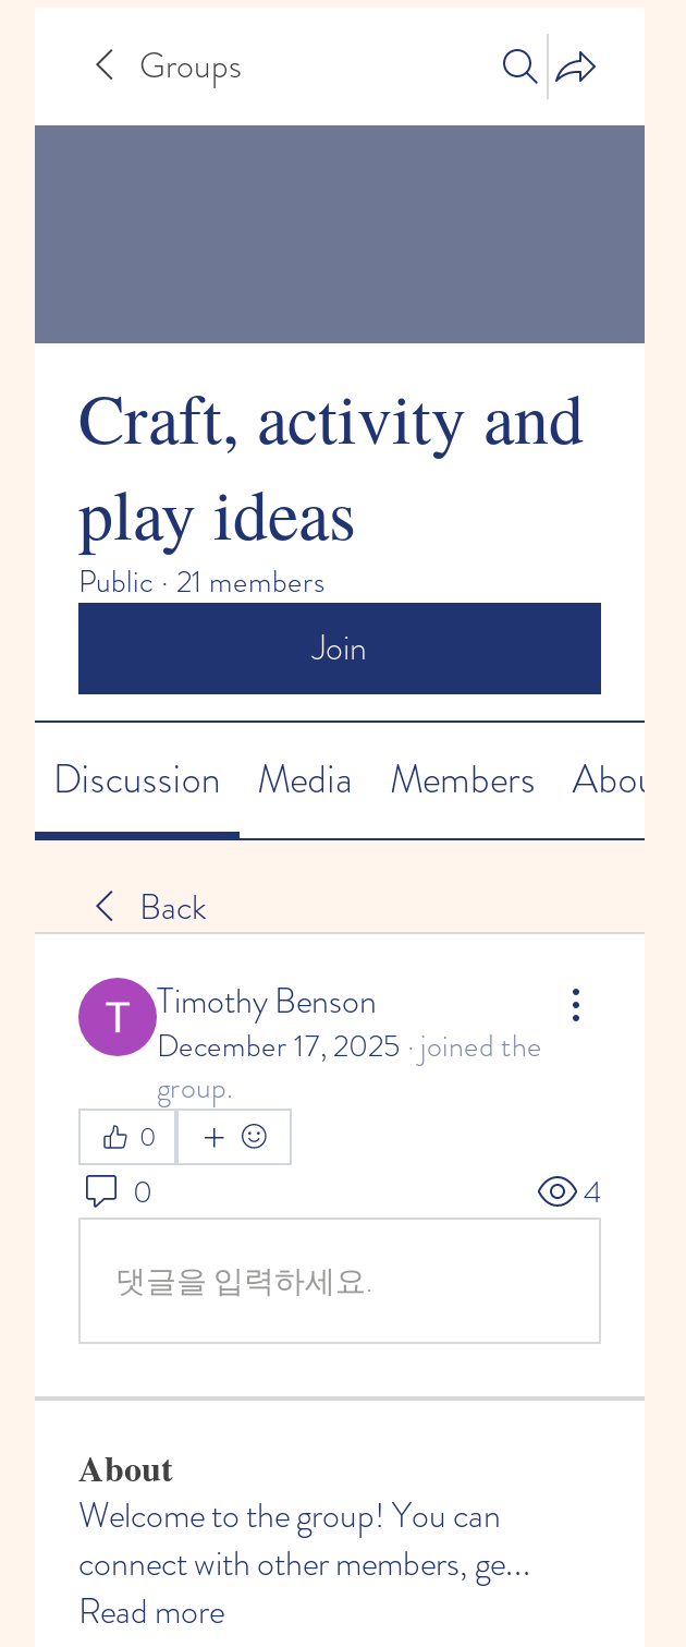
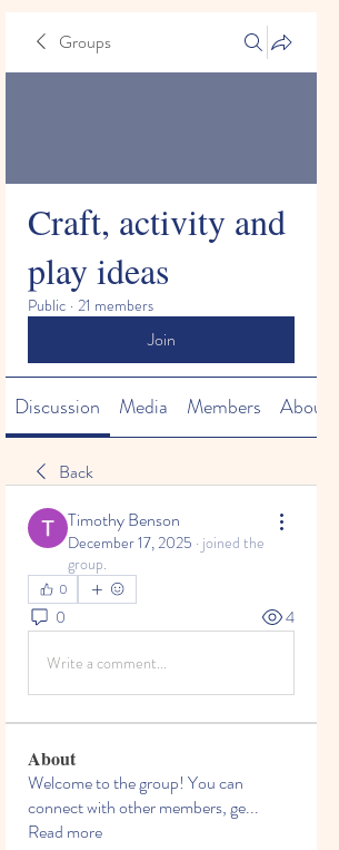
[115,1258,372,1301] 댓글을 입력하세요. -> [47,651,167,673] Write a comment...

